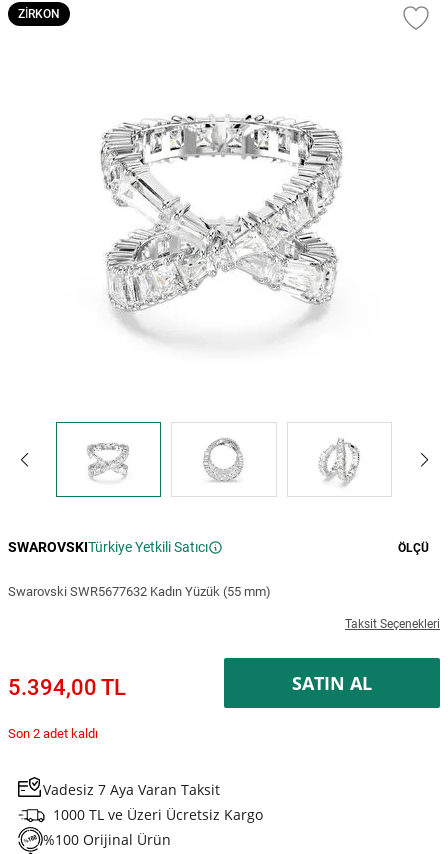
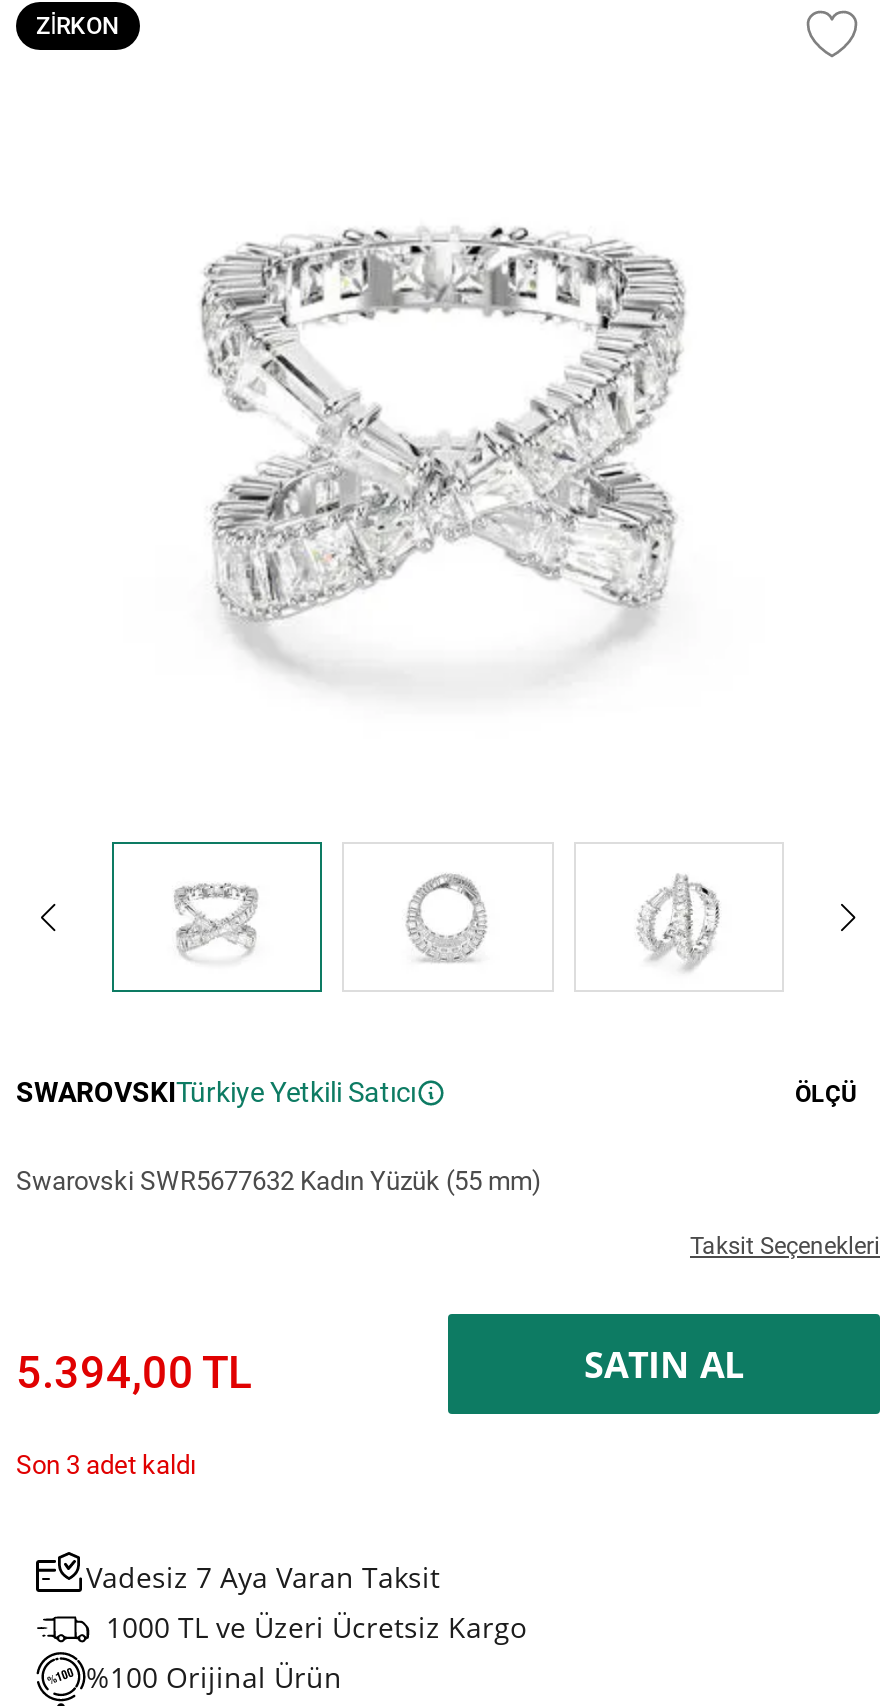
[8,726,98,741] Son 2 adet kaldı -> [16,1451,196,1481] Son 3 adet kaldı

